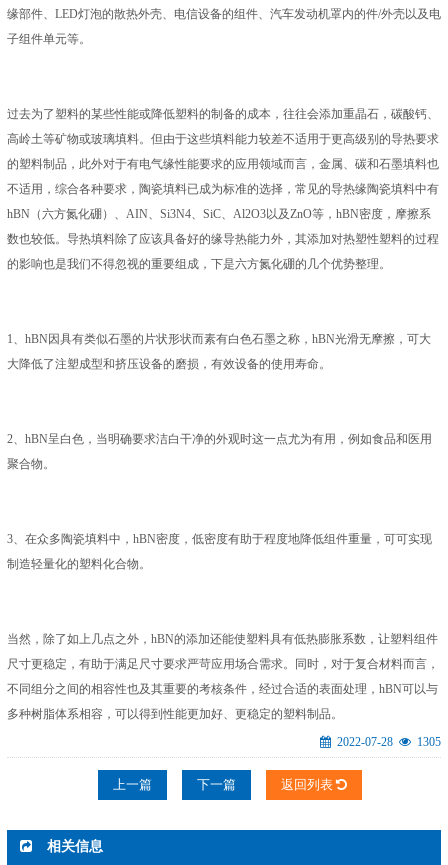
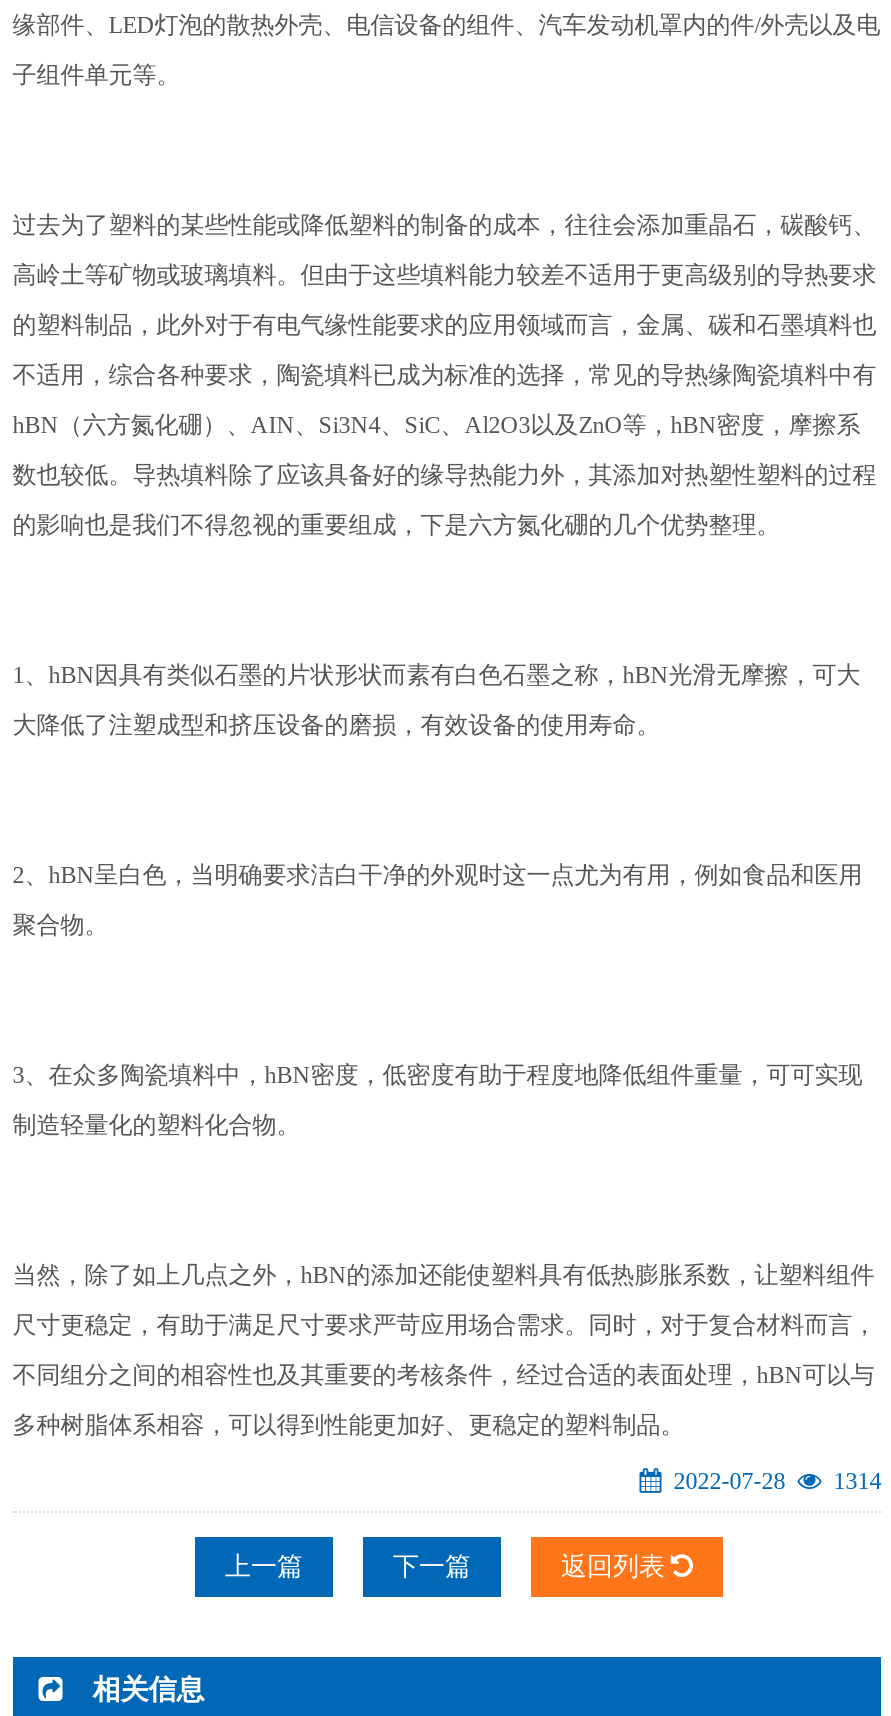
[331,735,441,749] 2022-07-28 1305 -> [662,1467,882,1495] 2022-07-28 1314

